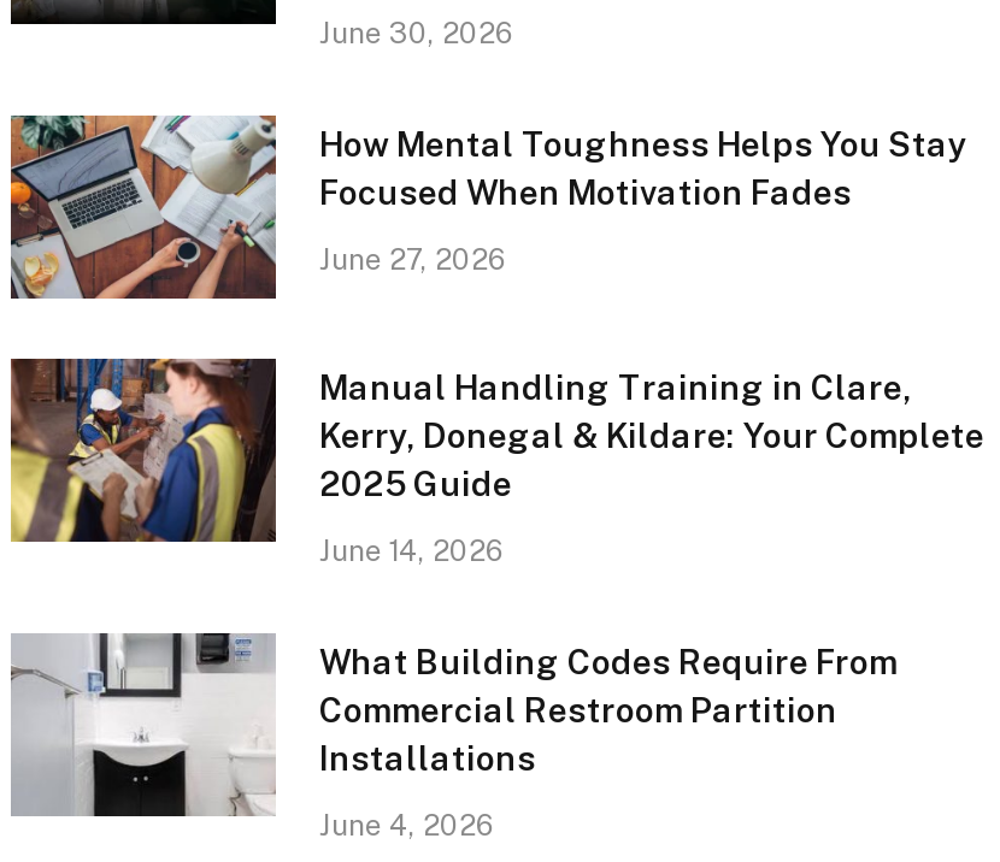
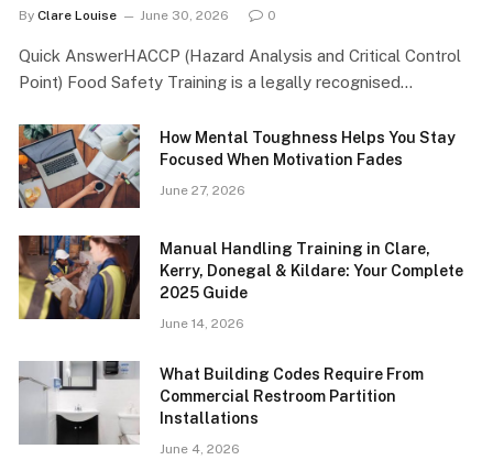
none -> [19,8,117,24] By Clare Louise
none -> [19,8,461,92] 0 | Quick AnswerHACCP (Hazard Analysis and Critical Control | Point) Food Safety Training is a legally recognised…

